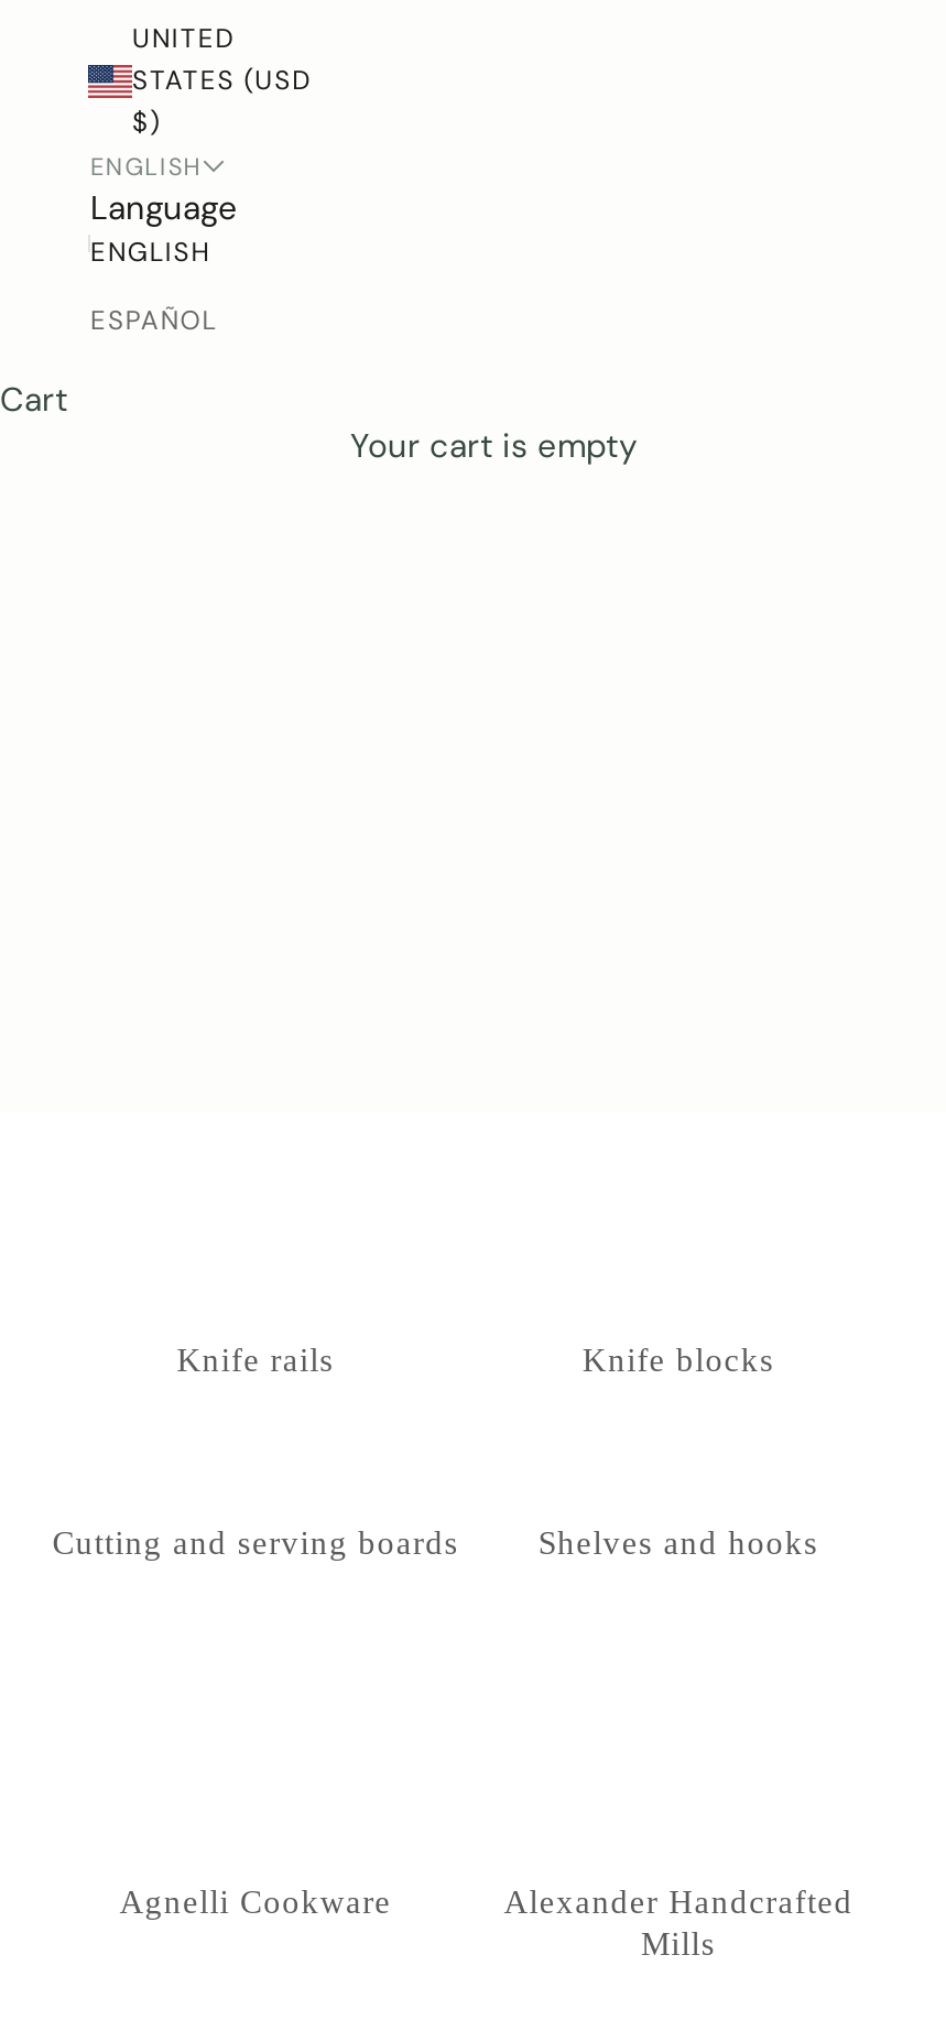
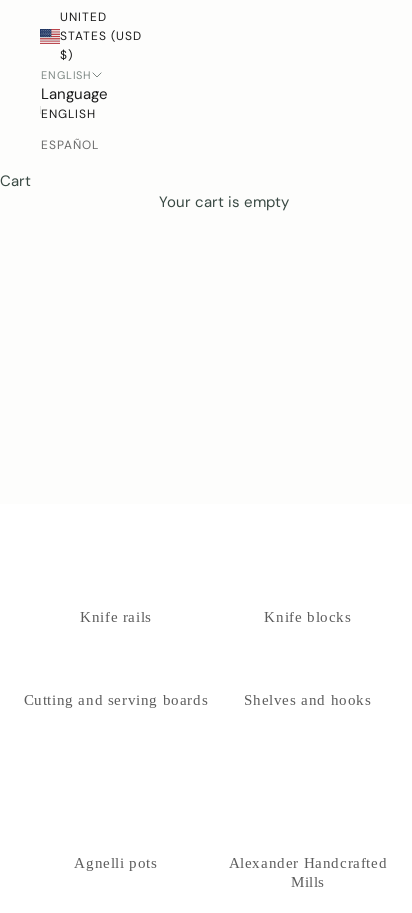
[119,1885,392,1920] Agnelli Cookware -> [74,855,158,871] Agnelli pots

